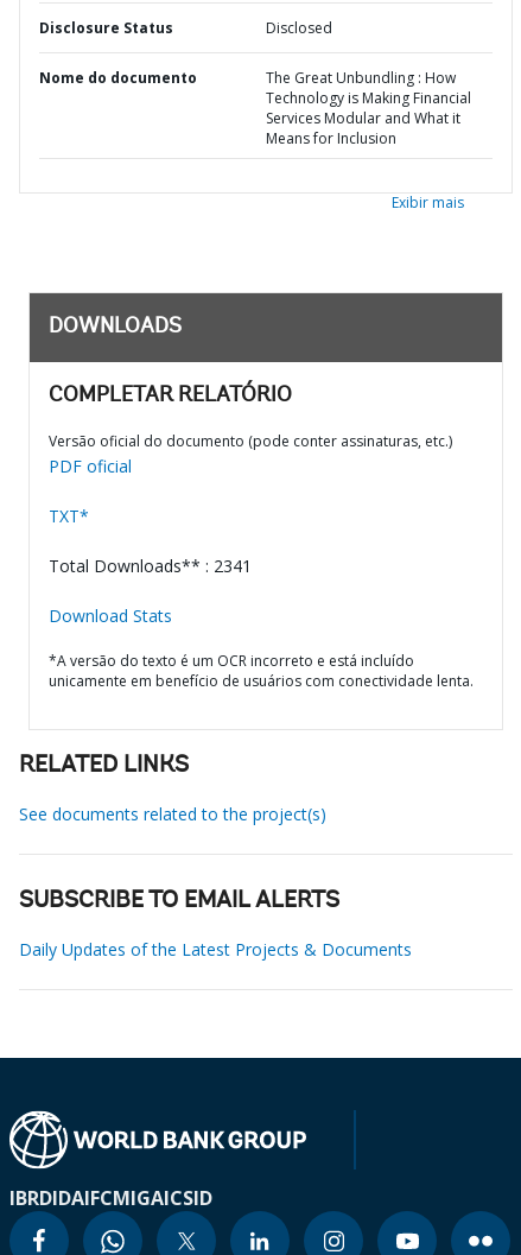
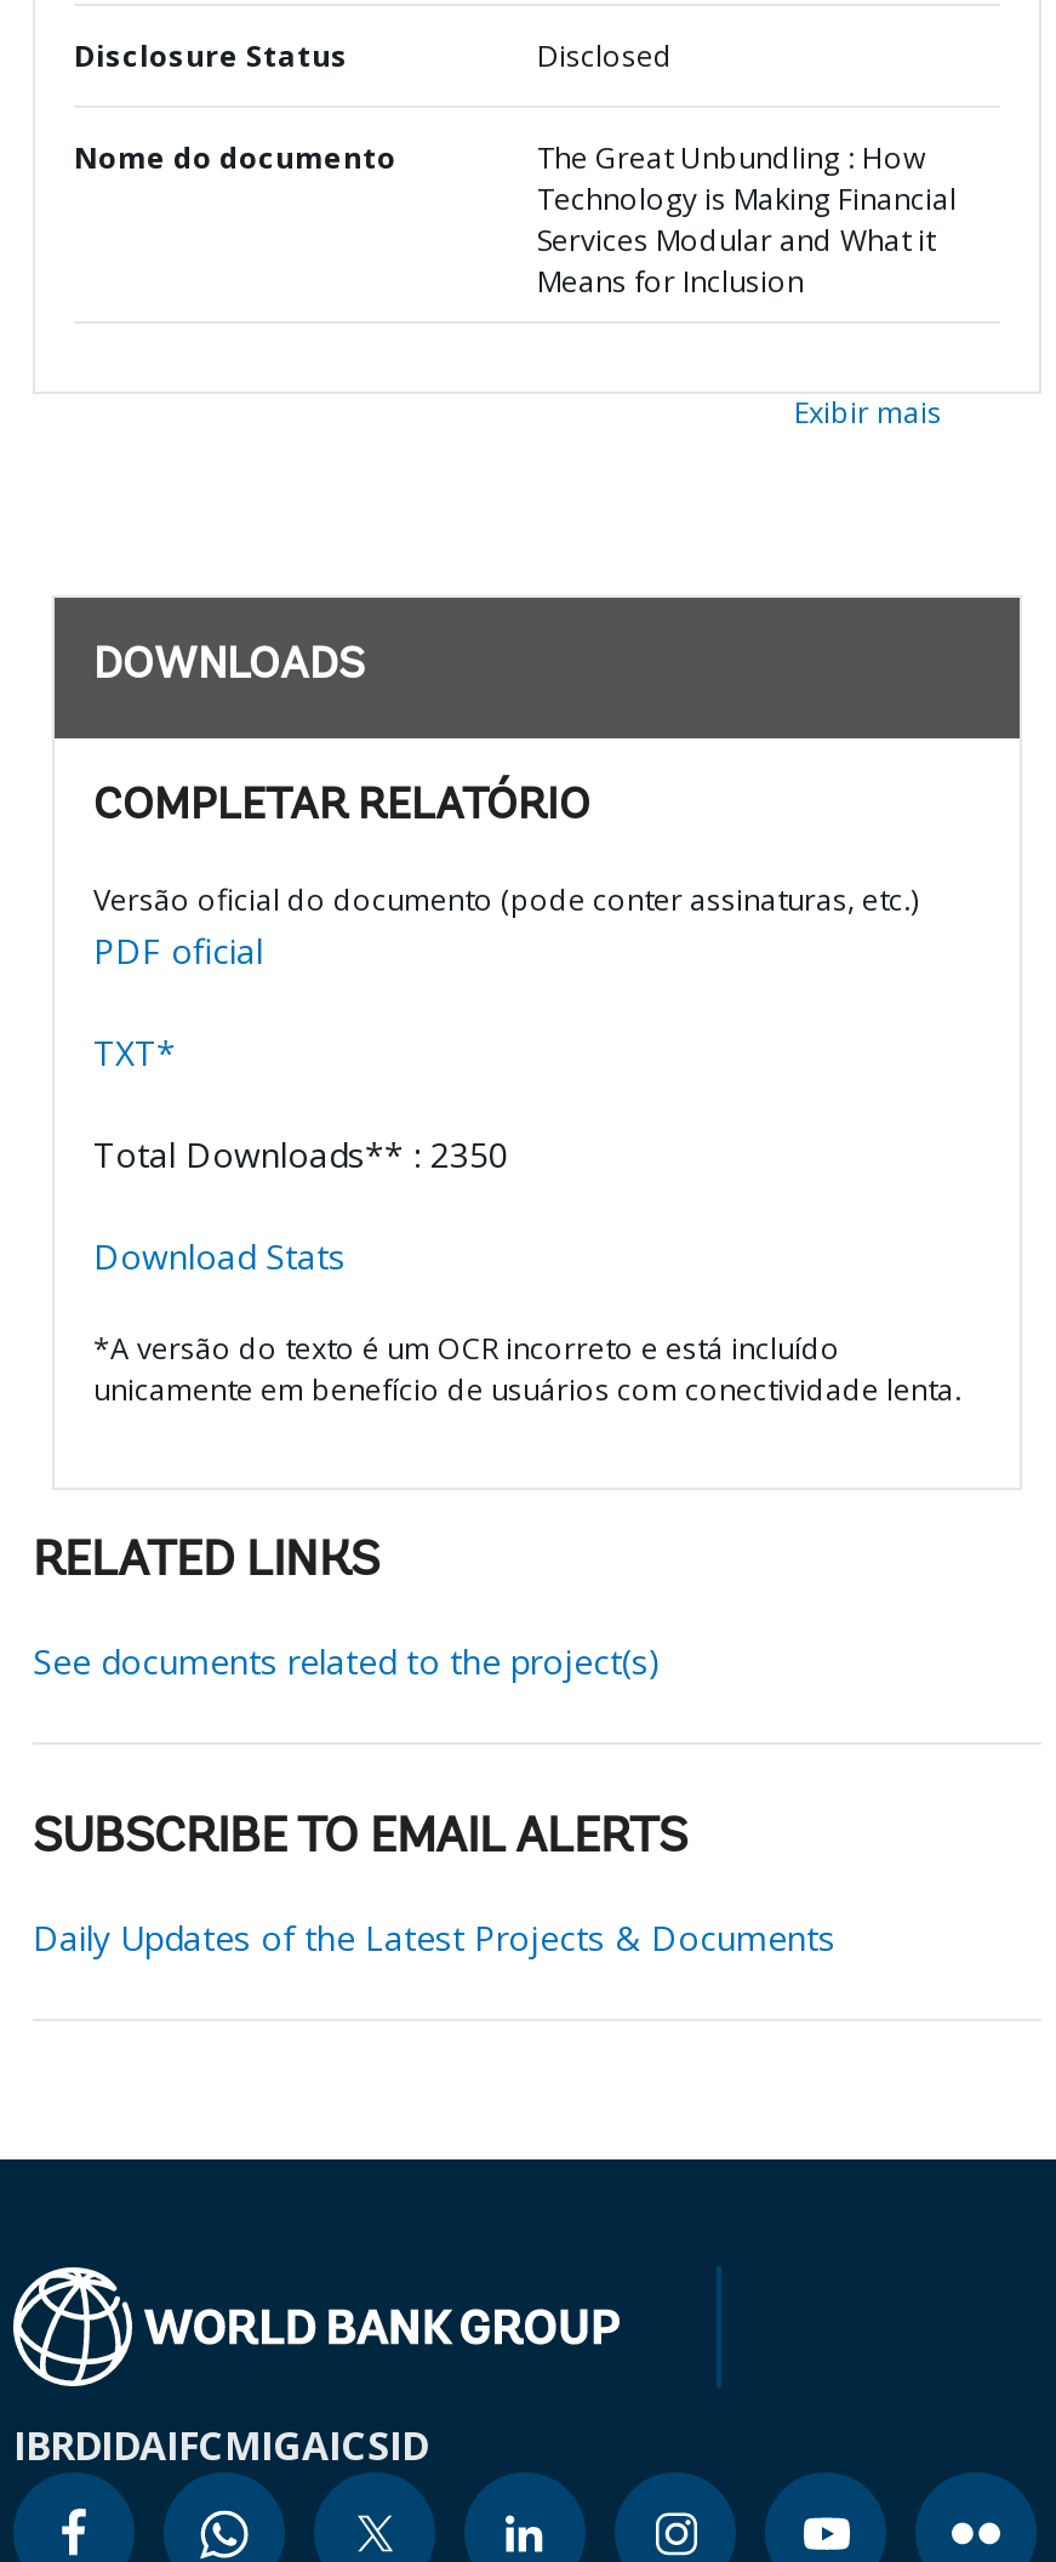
[49,554,252,577] Total Downloads** : 2341 -> [93,1131,508,1177] Total Downloads** : 2350

